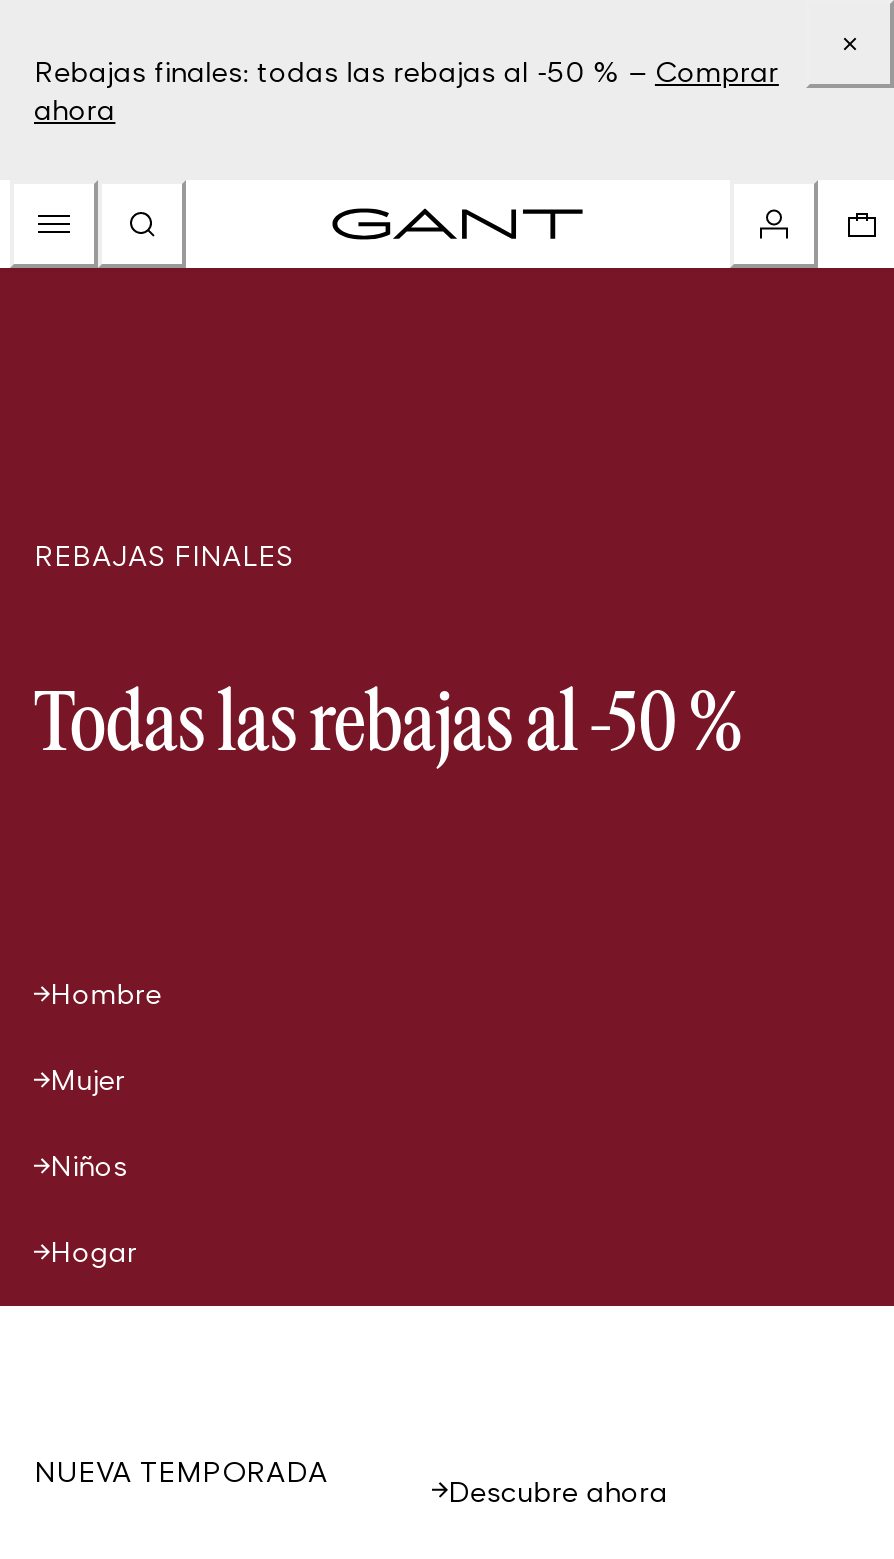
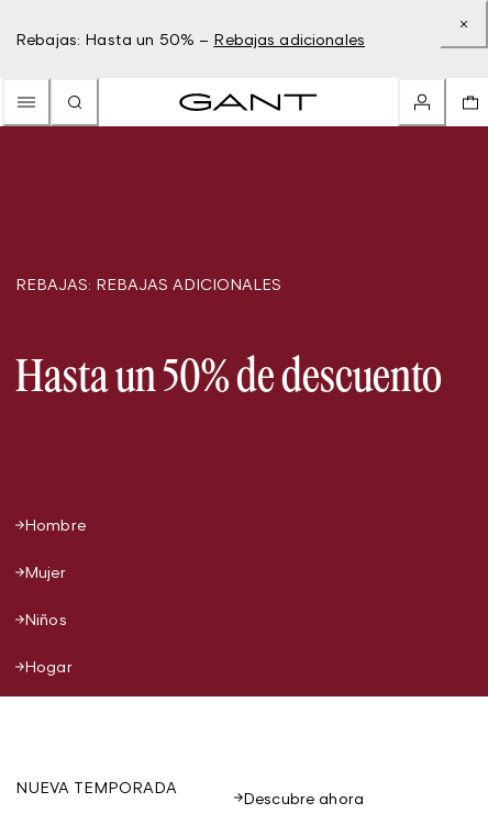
[34,54,779,126] Rebajas finales: todas las rebajas al -50 % – Comprar | ahora -> [15,30,365,48] Rebajas: Hasta un 50% – Rebajas adicionales
[34,538,294,572] REBAJAS FINALES -> [15,275,281,293] REBAJAS: REBAJAS ADICIONALES
[34,686,742,768] Todas las rebajas al -50 % -> [15,356,442,401] Hasta un 50% de descuento

